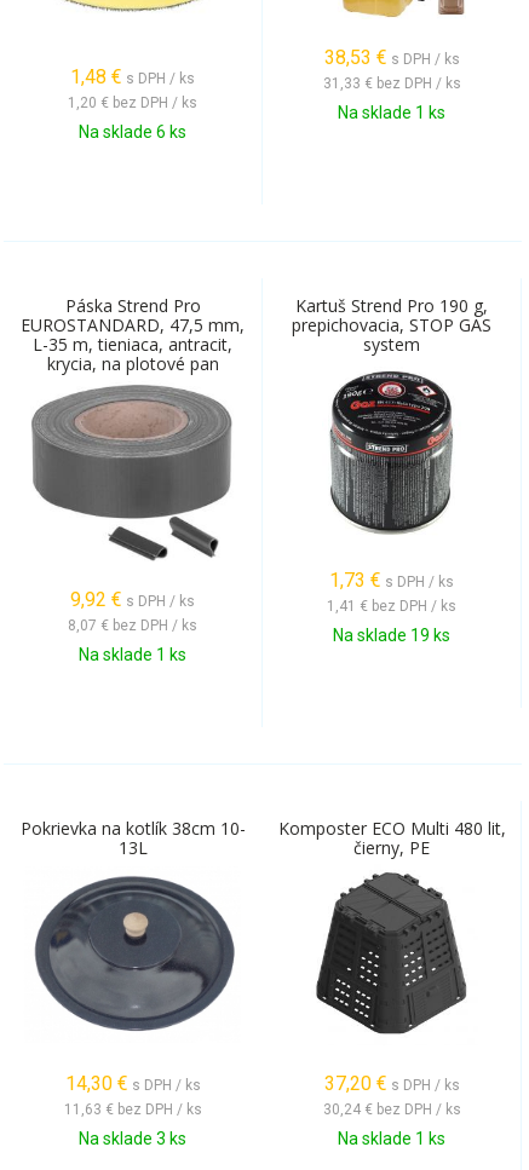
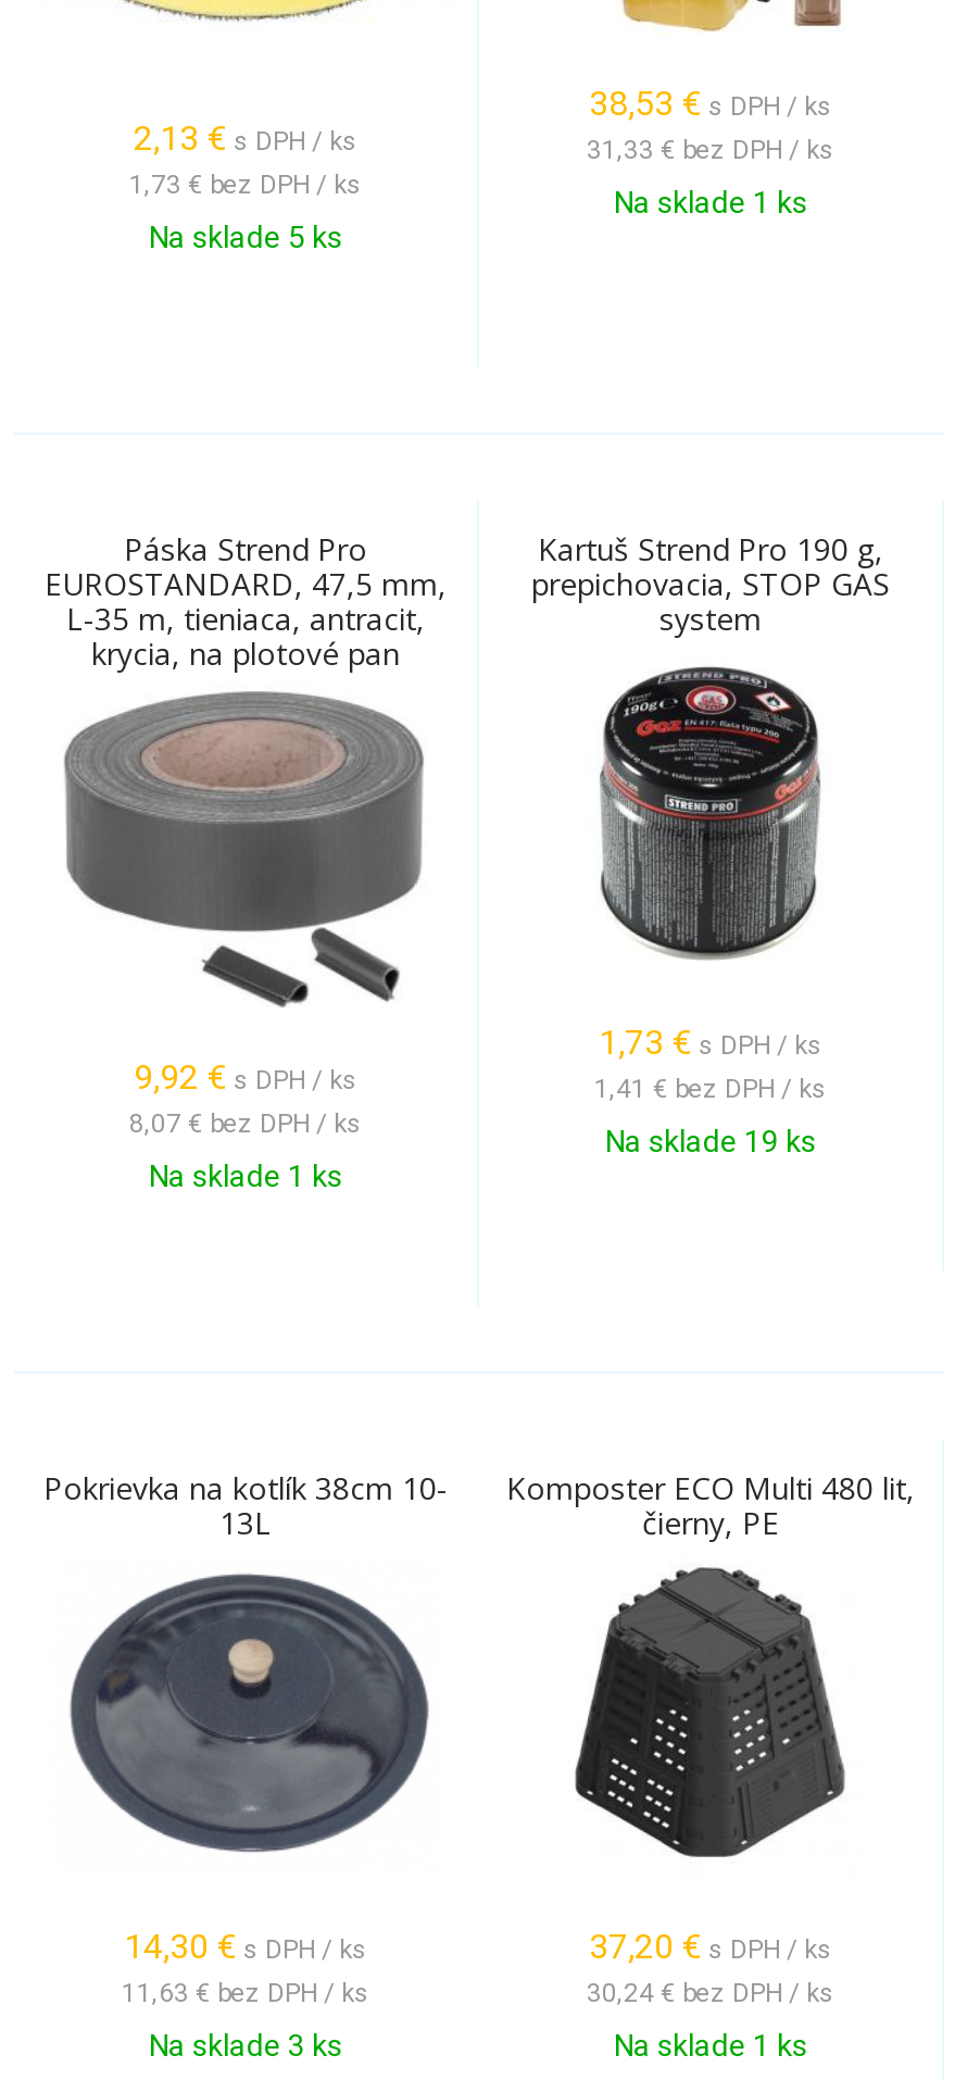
[70,65,195,88] 1,48 € s DPH / ks -> [134,117,357,159] 2,13 € s DPH / ks
[68,94,197,111] 1,20 € bez DPH / ks -> [129,170,362,200] 1,73 € bez DPH / ks
[79,122,186,142] Na sklade 6 ks -> [149,220,342,254] Na sklade 5 ks

